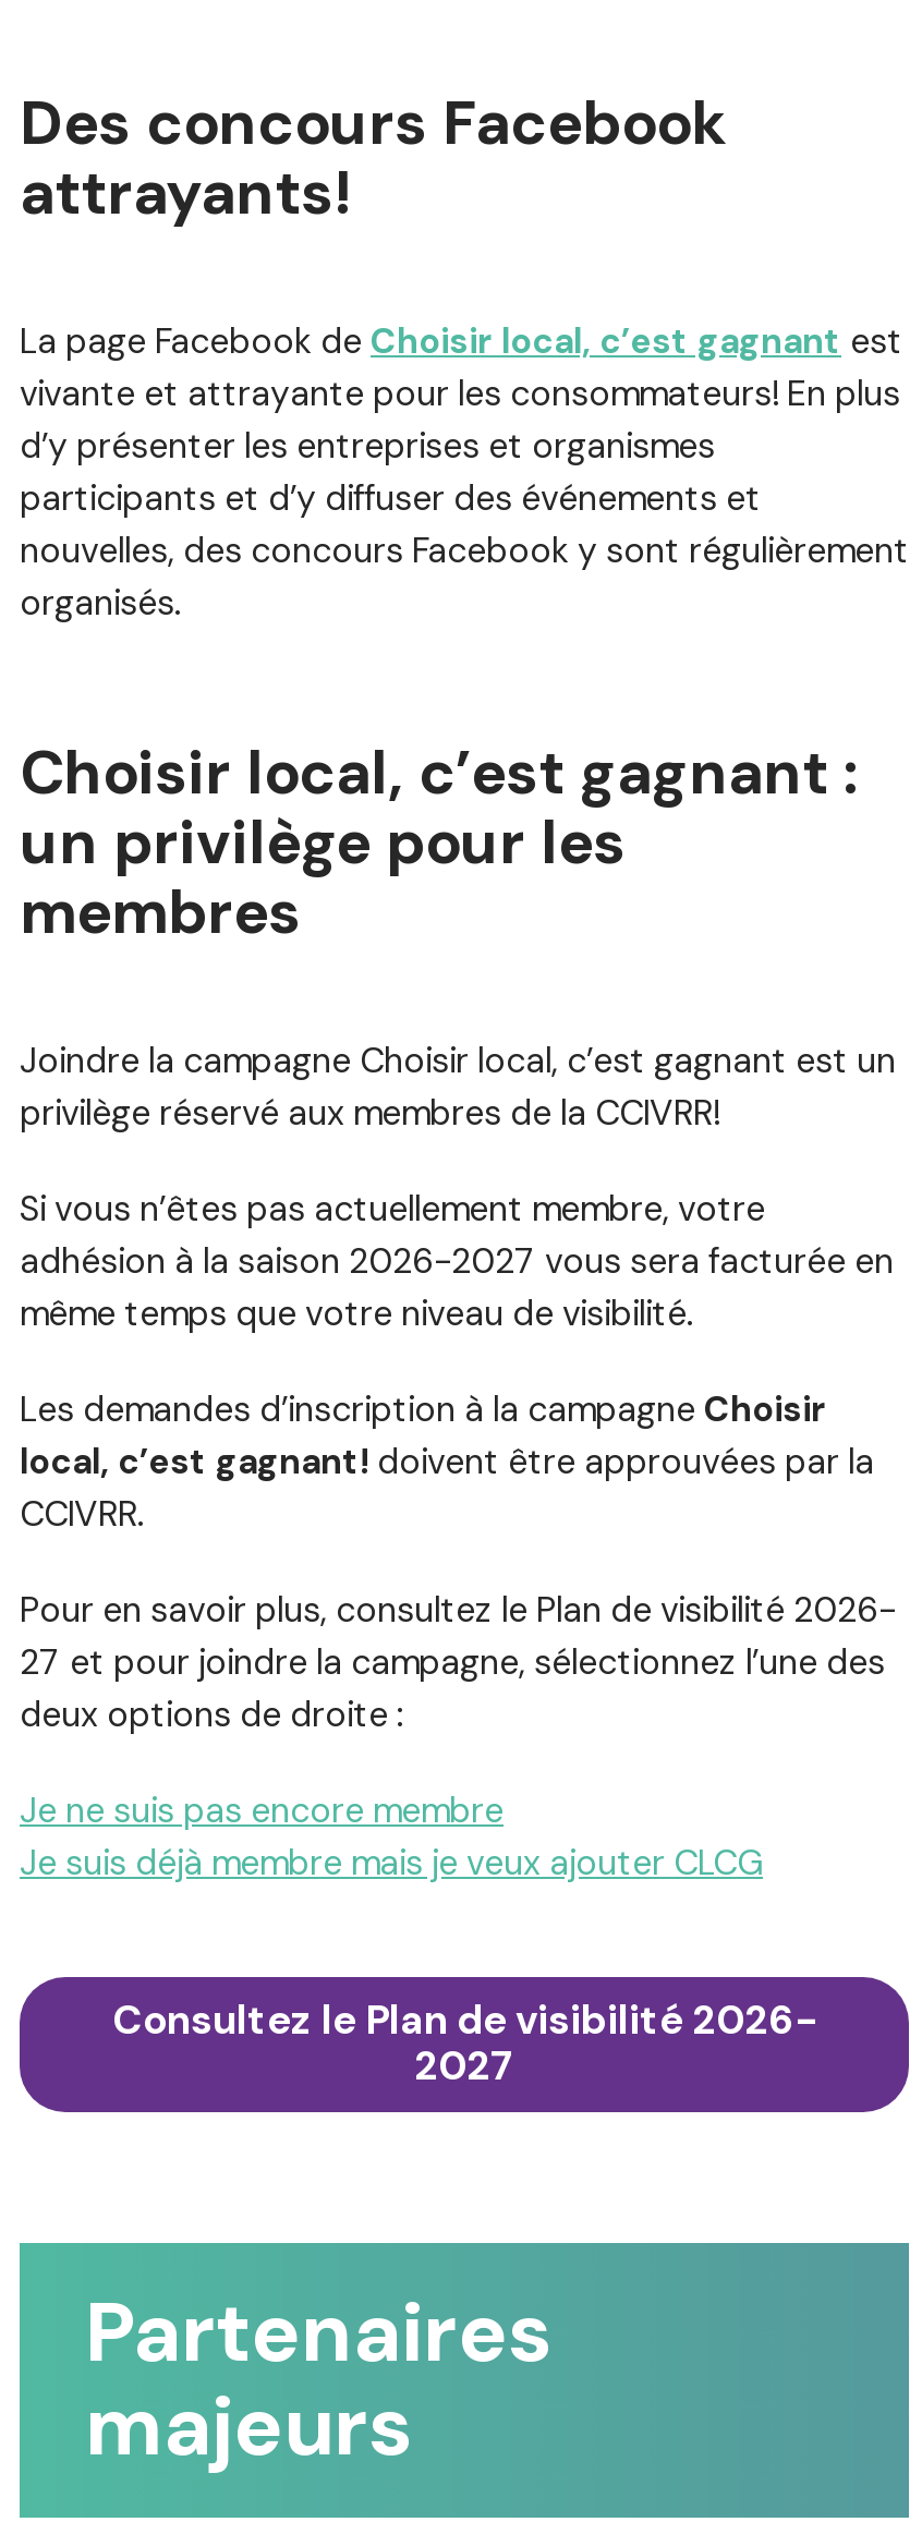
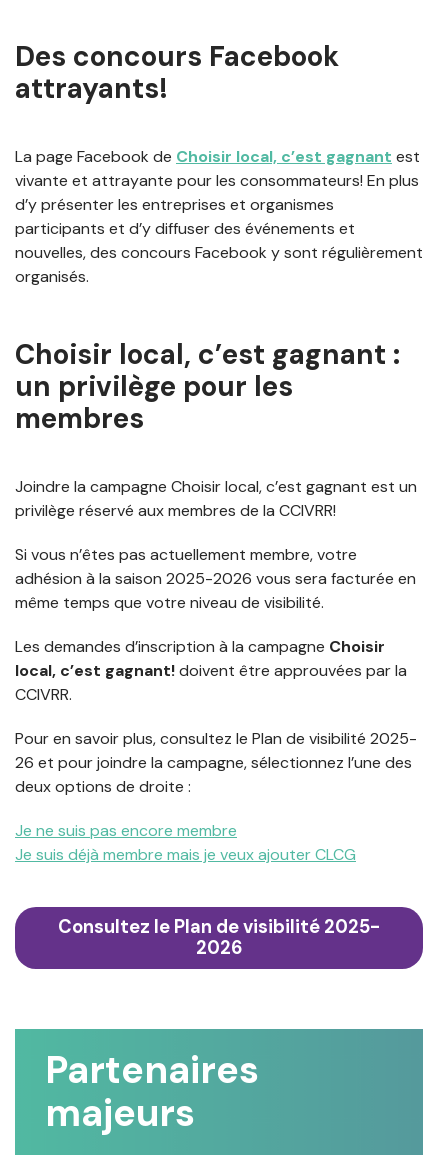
[20,1239,894,1285] adhésion à la saison 2026-2027 vous sera facturée en -> [15,568,416,589] adhésion à la saison 2025-2026 vous sera facturée en
[20,1588,896,1633] Pour en savoir plus, consultez le Plan de visibilité 2026- -> [15,728,417,749] Pour en savoir plus, consultez le Plan de visibilité 2025-
[20,1640,885,1686] 27 et pour joindre la campagne, sélectionnez l’une des -> [15,752,412,773] 26 et pour joindre la campagne, sélectionnez l’une des
[112,1995,816,2047] Consultez le Plan de visibilité 2026- -> [58,915,380,939] Consultez le Plan de visibilité 2025-
[414,2041,514,2093] 2027 -> [195,936,242,960] 2026

